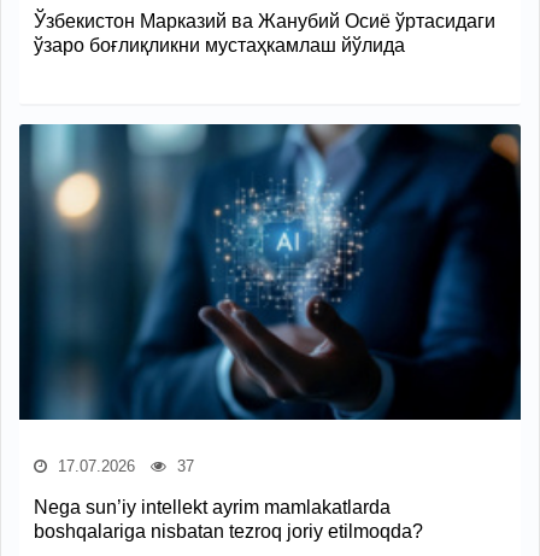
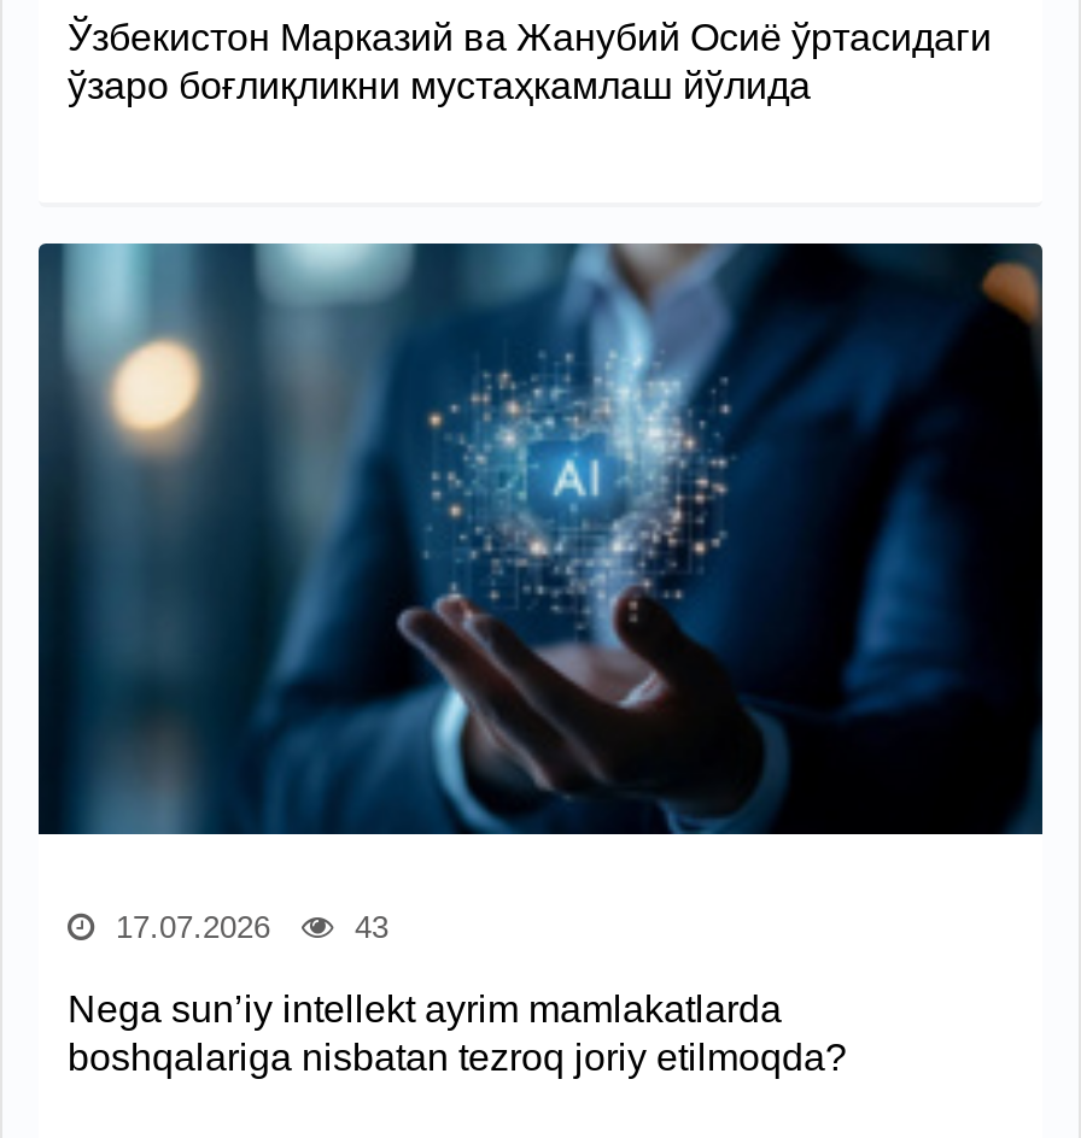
[172,457,194,475] 37 -> [345,909,388,945] 43

